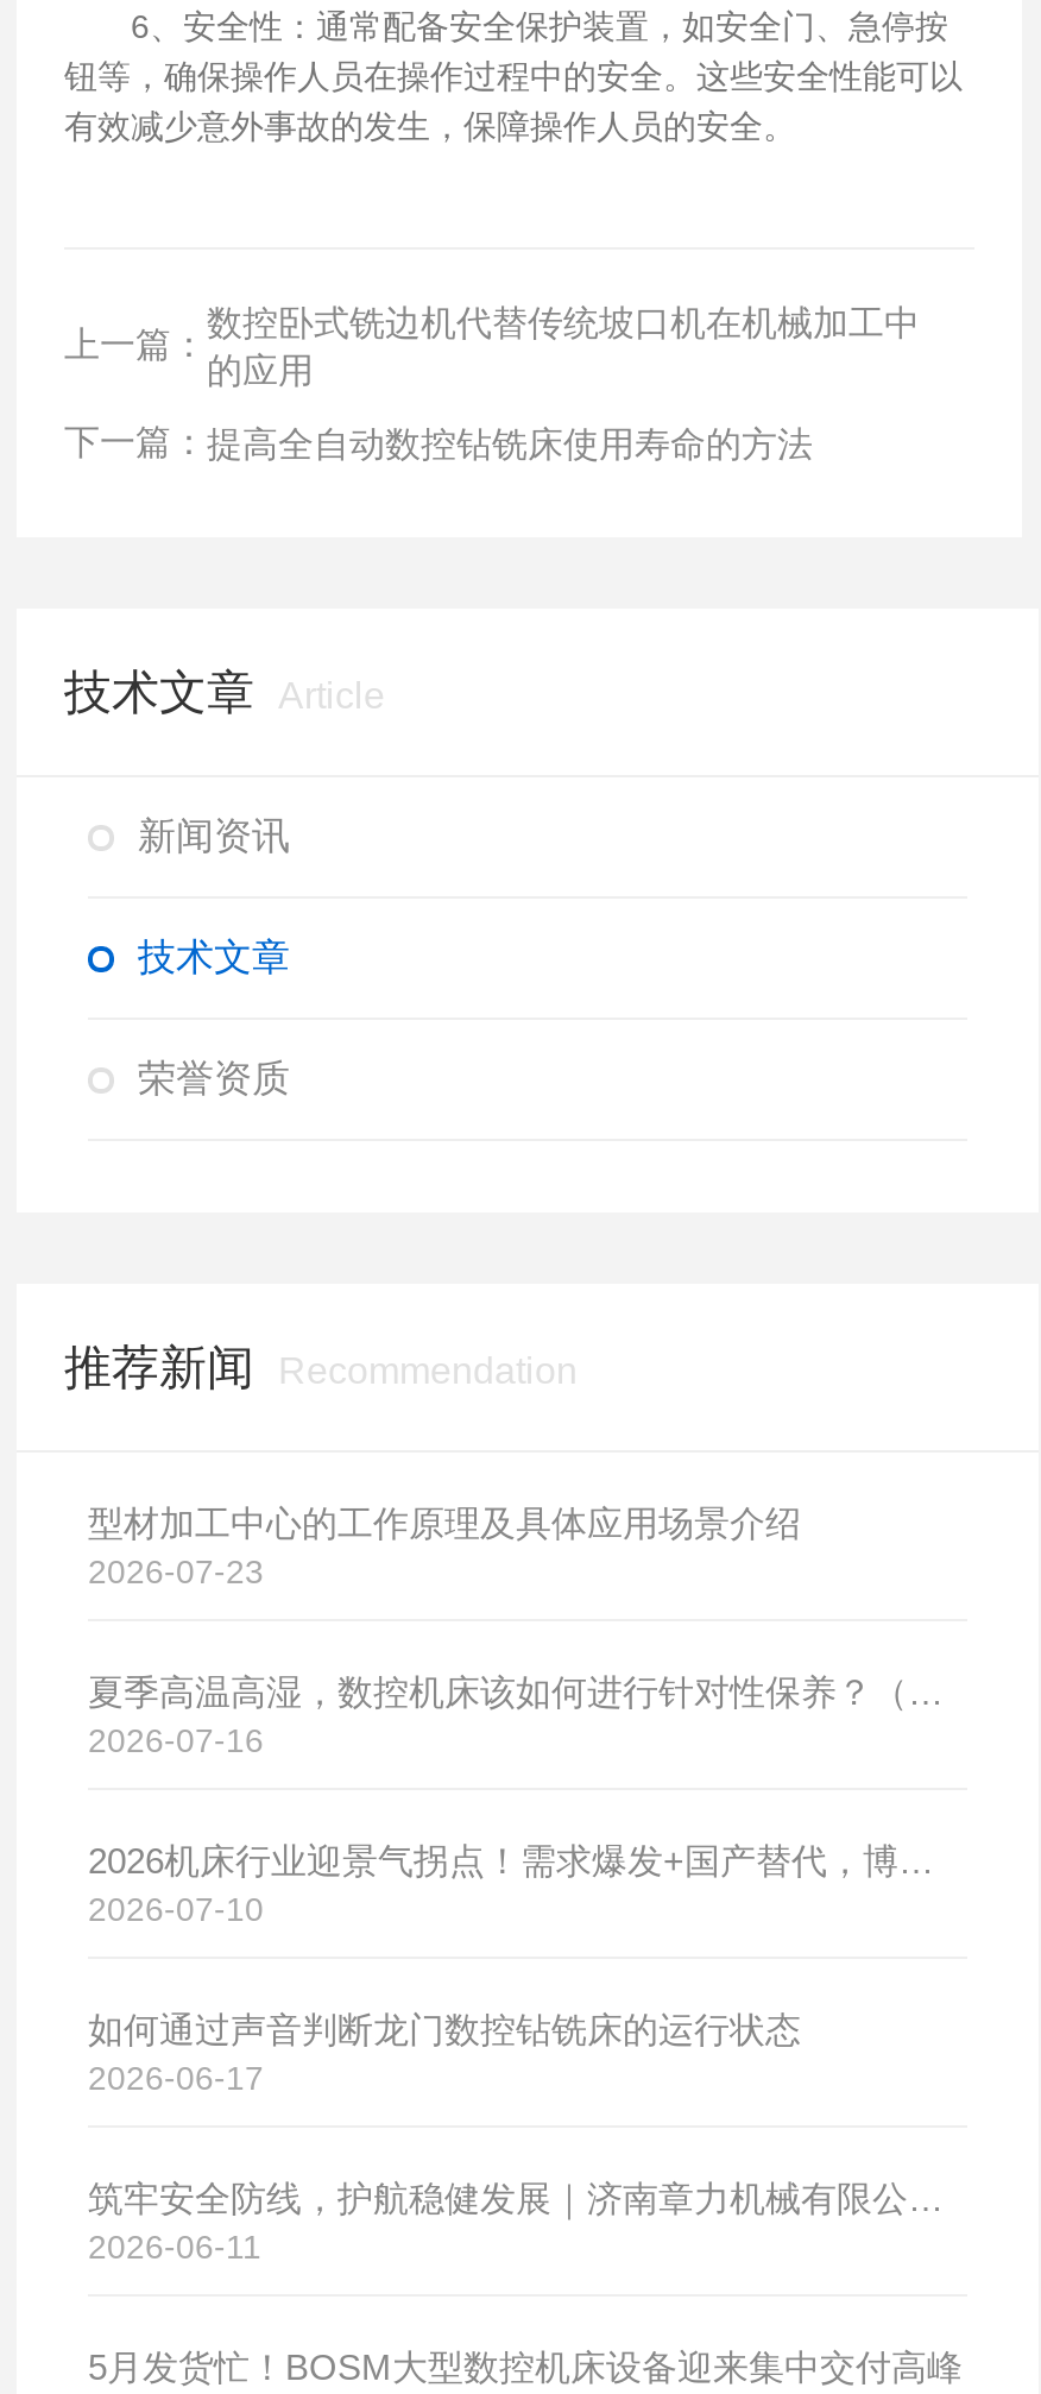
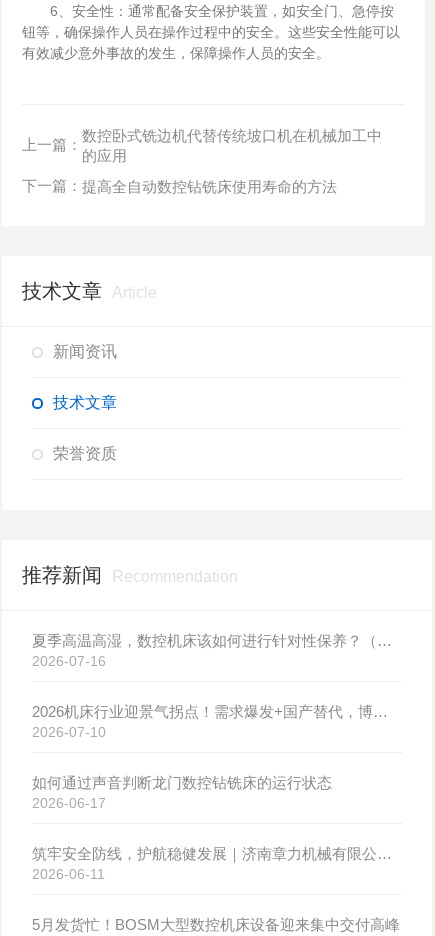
[88,1503,801,1591] 型材加工中心的工作原理及具体应用场景介绍 | 2026-07-23 -> none

